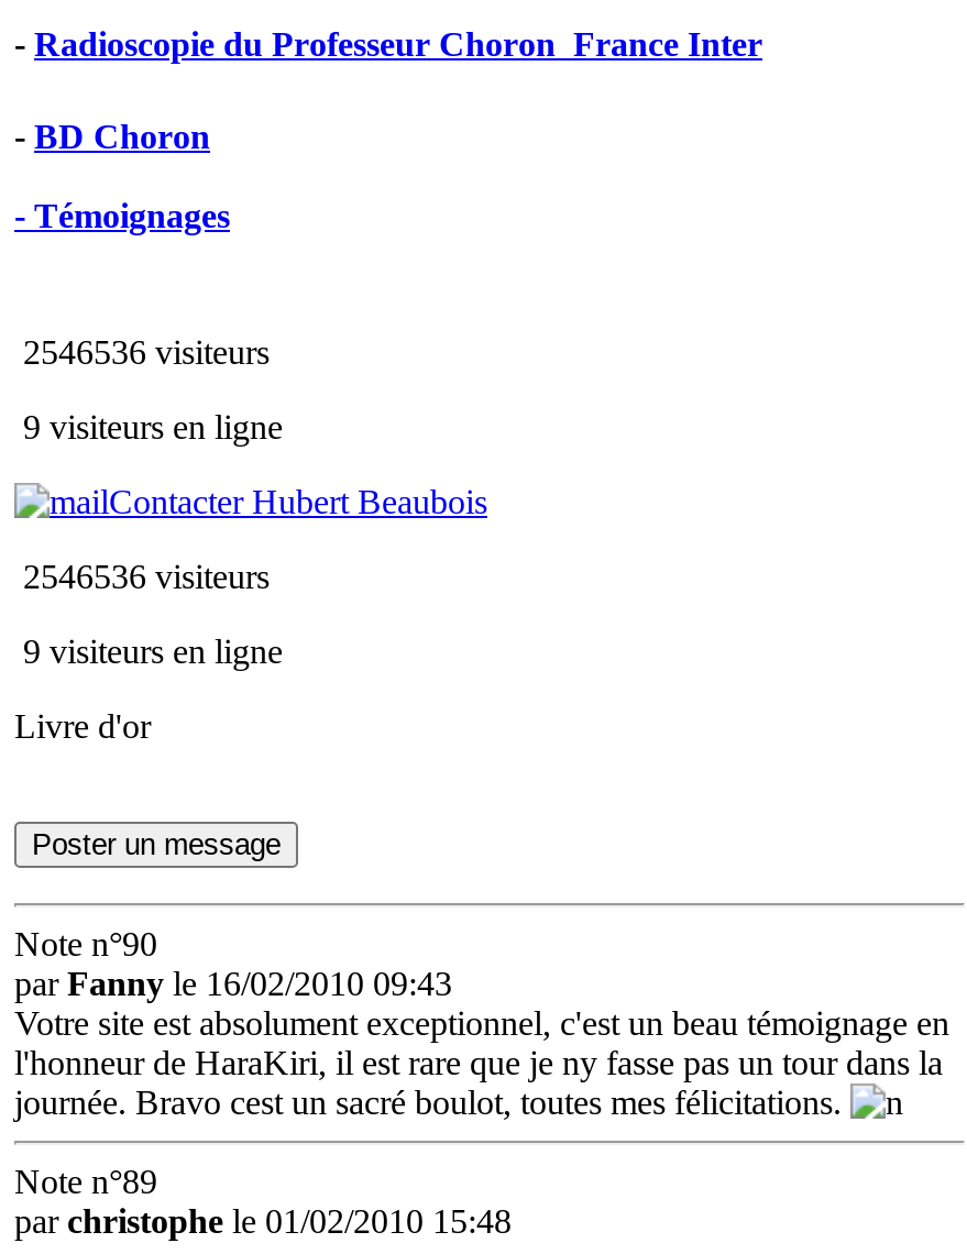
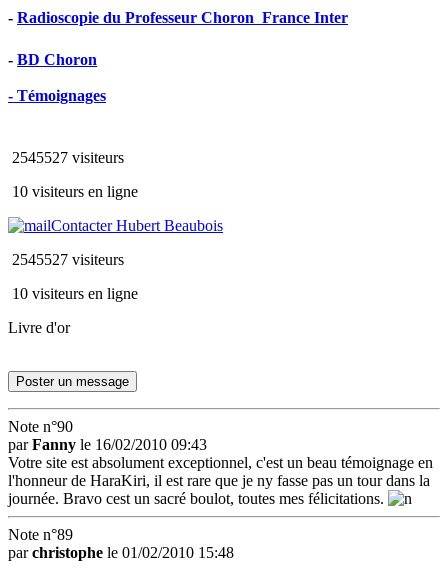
[14,333,270,371] 2546536 visiteurs -> [8,149,124,166] 2545527 visiteurs
[14,408,283,446] 9 visiteurs en ligne -> [8,183,138,200] 10 visiteurs en ligne
[14,558,270,595] 2546536 visiteurs -> [8,251,124,268] 2545527 visiteurs
[14,632,283,670] 9 visiteurs en ligne -> [8,285,138,302] 10 visiteurs en ligne

